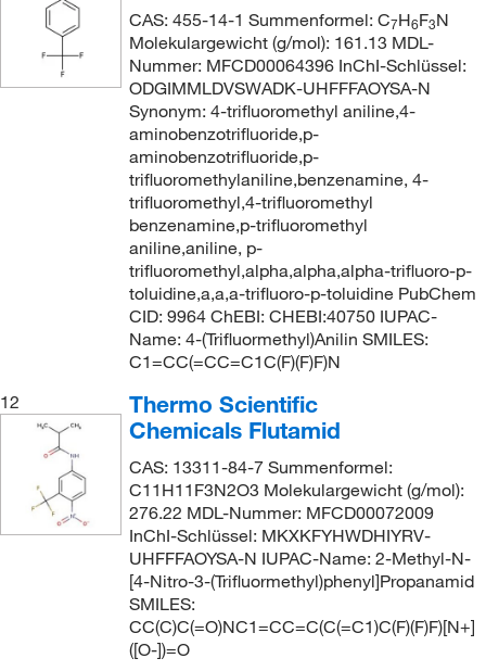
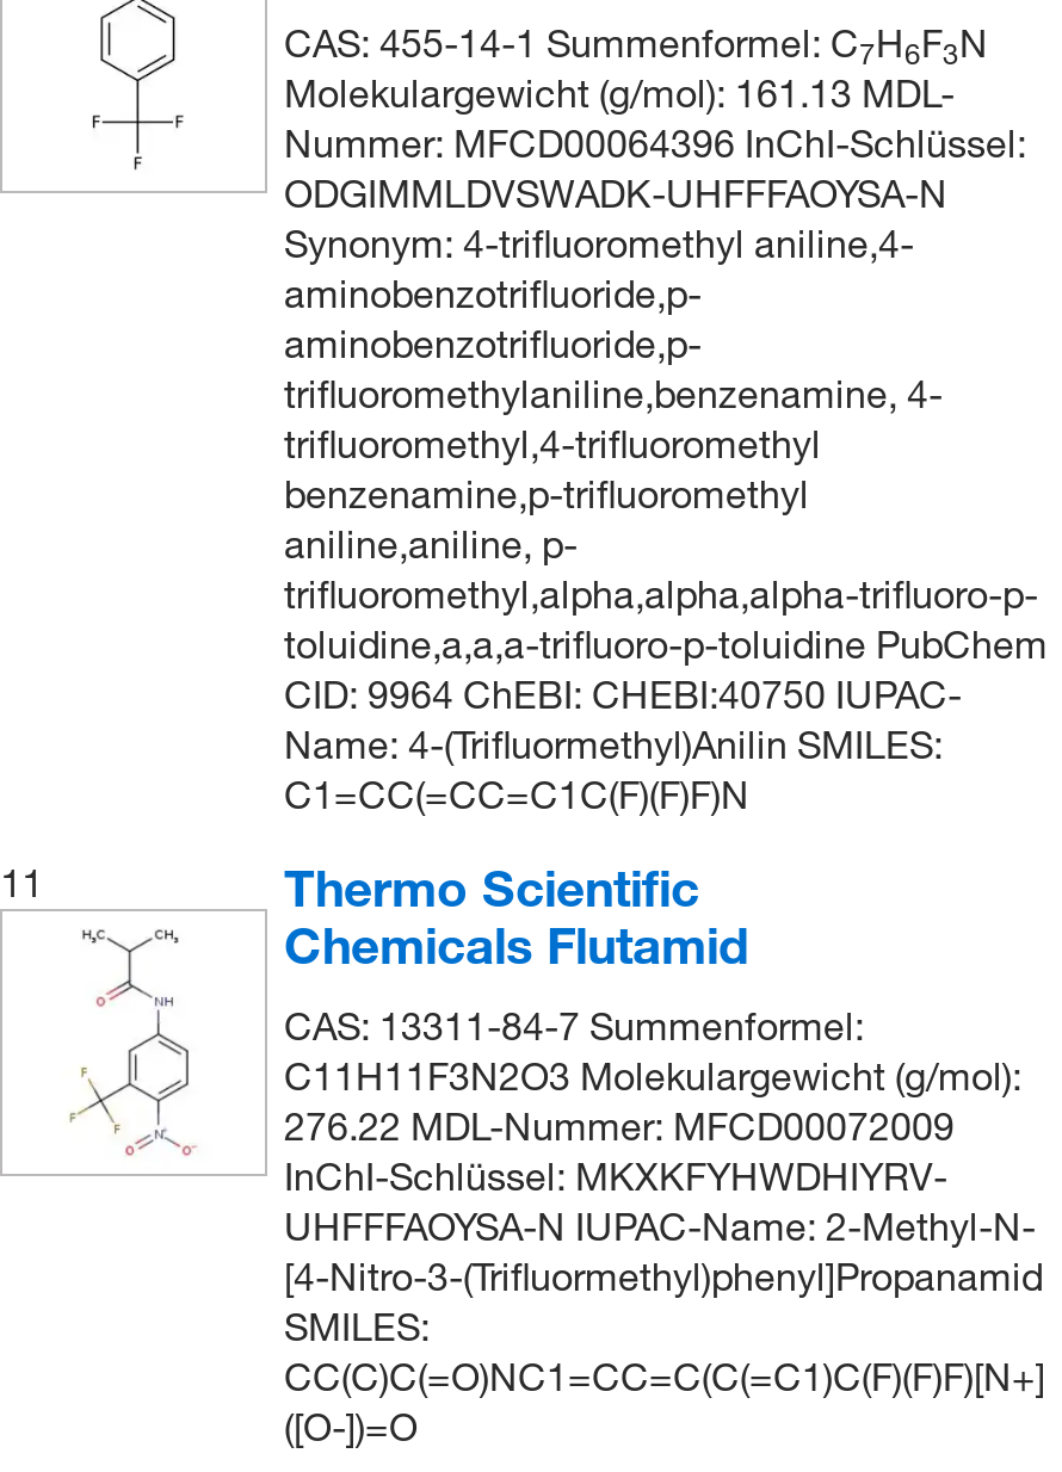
[0,391,20,412] 12 -> [0,859,43,906] 11

